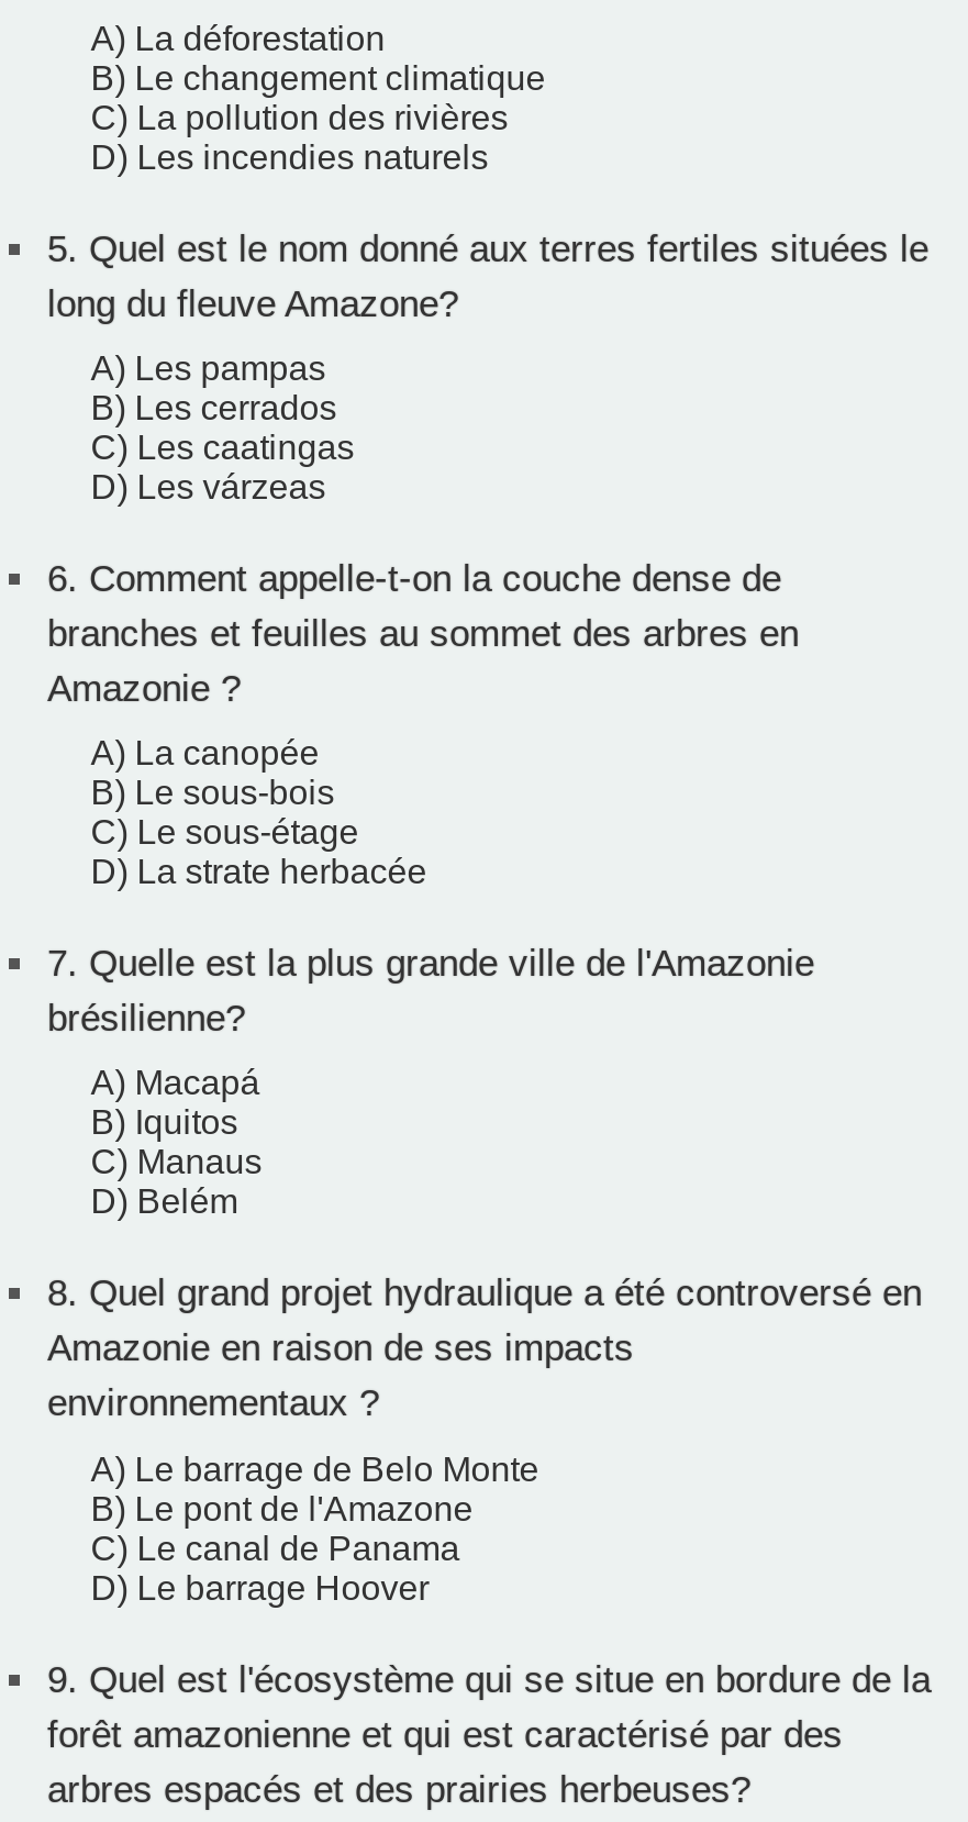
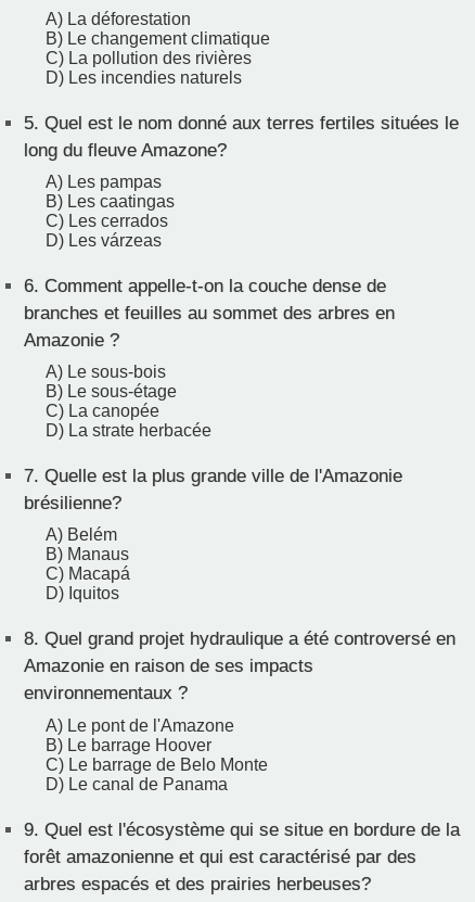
[91,389,337,426] B) Les cerrados -> [46,192,175,210] B) Les caatingas
[91,428,354,466] C) Les caatingas -> [46,212,168,230] C) Les cerrados
[91,734,319,772] A) La canopée -> [46,363,166,381] A) Le sous-bois
[91,774,335,811] B) Le sous-bois -> [46,382,177,401] B) Le sous-étage
[91,813,359,851] C) Le sous-étage -> [46,402,160,420] C) La canopée
[91,1064,260,1102] A) Macapá -> [46,526,117,544] A) Belém
[91,1104,238,1141] B) Iquitos -> [46,545,129,564] B) Manaus
[91,1144,262,1181] C) Manaus -> [46,565,130,583] C) Macapá
[91,1183,238,1220] D) Belém -> [46,584,120,603] D) Iquitos
[91,1450,539,1606] A) Le barrage de Belo Monte | B) Le pont de l'Amazone | C) Le canal de Panama | D) Le barrage Hoover -> [46,716,268,793] A) Le pont de l'Amazone | B) Le barrage Hoover | C) Le barrage de Belo Monte | D) Le canal de Panama

